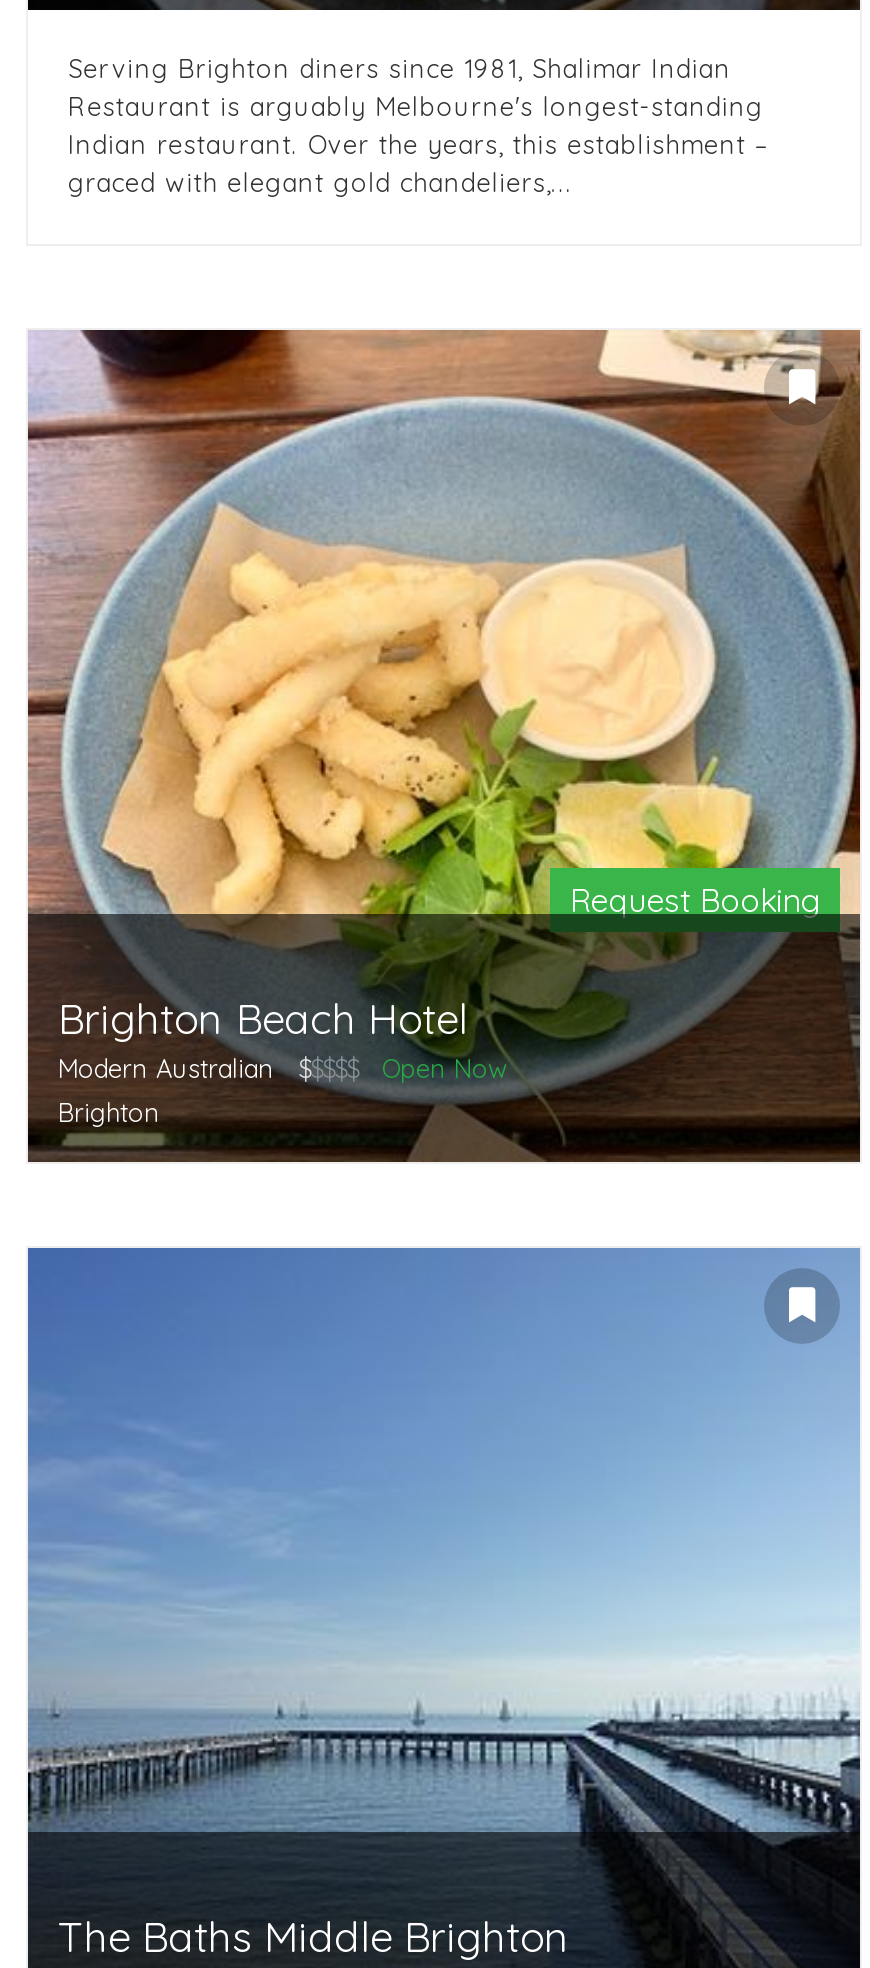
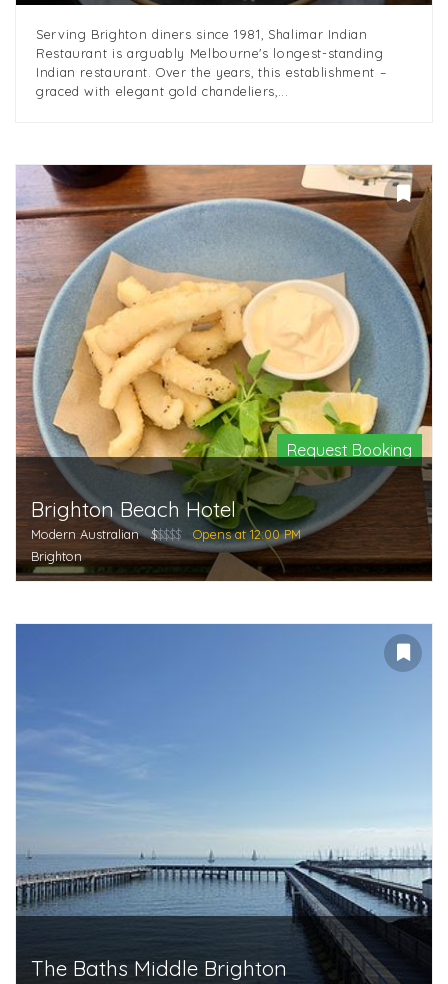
[382,1053,508,1085] Open Now -> [193,526,301,542] Opens at 12:00 PM

